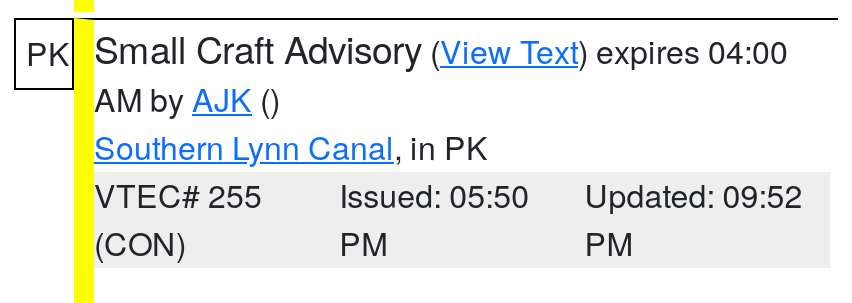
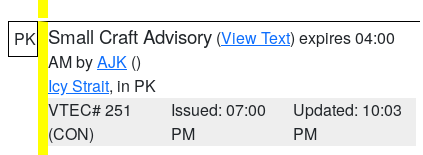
[94,124,488,218] Southern Lynn Canal, in PK | VTEC# 255 -> [48,74,156,121] Icy Strait, in PK | VTEC# 251
[339,172,529,218] Issued: 05:50 -> [171,98,266,121] Issued: 07:00
[584,172,802,218] Updated: 09:52 -> [293,98,402,121] Updated: 10:03

